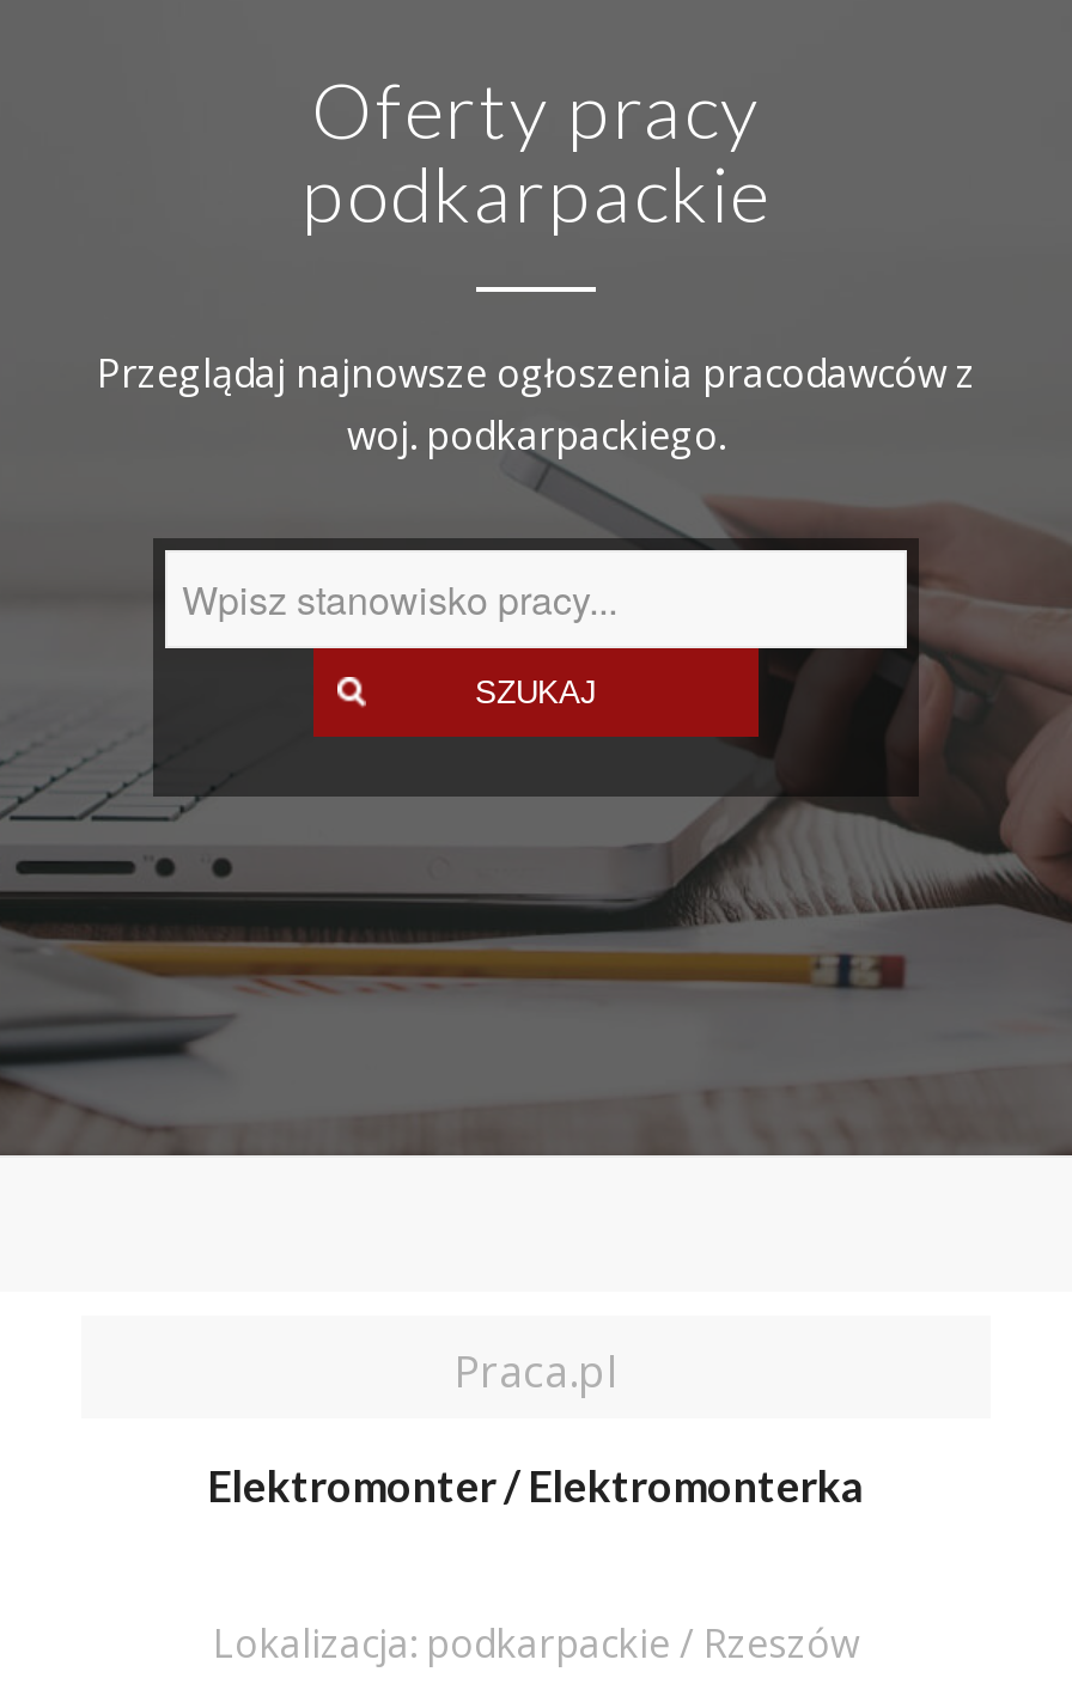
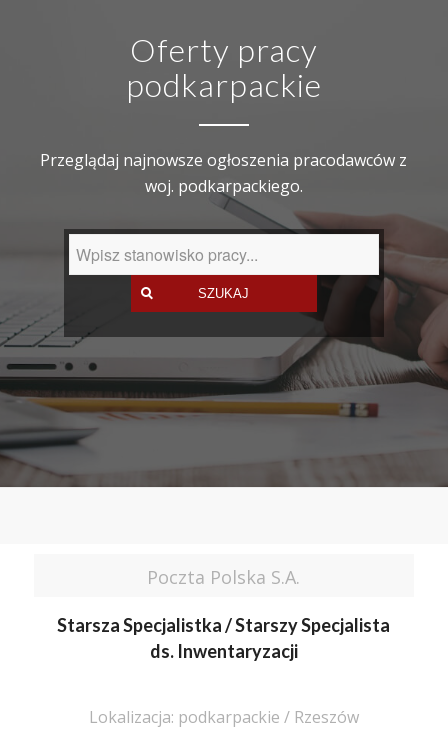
[453,1342,619,1399] Praca.pl -> [147,565,300,589] Poczta Polska S.A.
[207,1459,865,1512] Elektromonter / Elektromonterka -> [57,614,390,662] Starsza Specjalistka / Starszy Specjalista | ds. Inwentaryzacji

